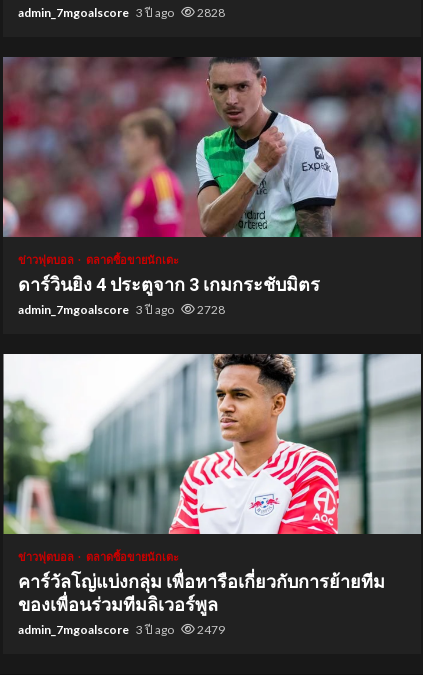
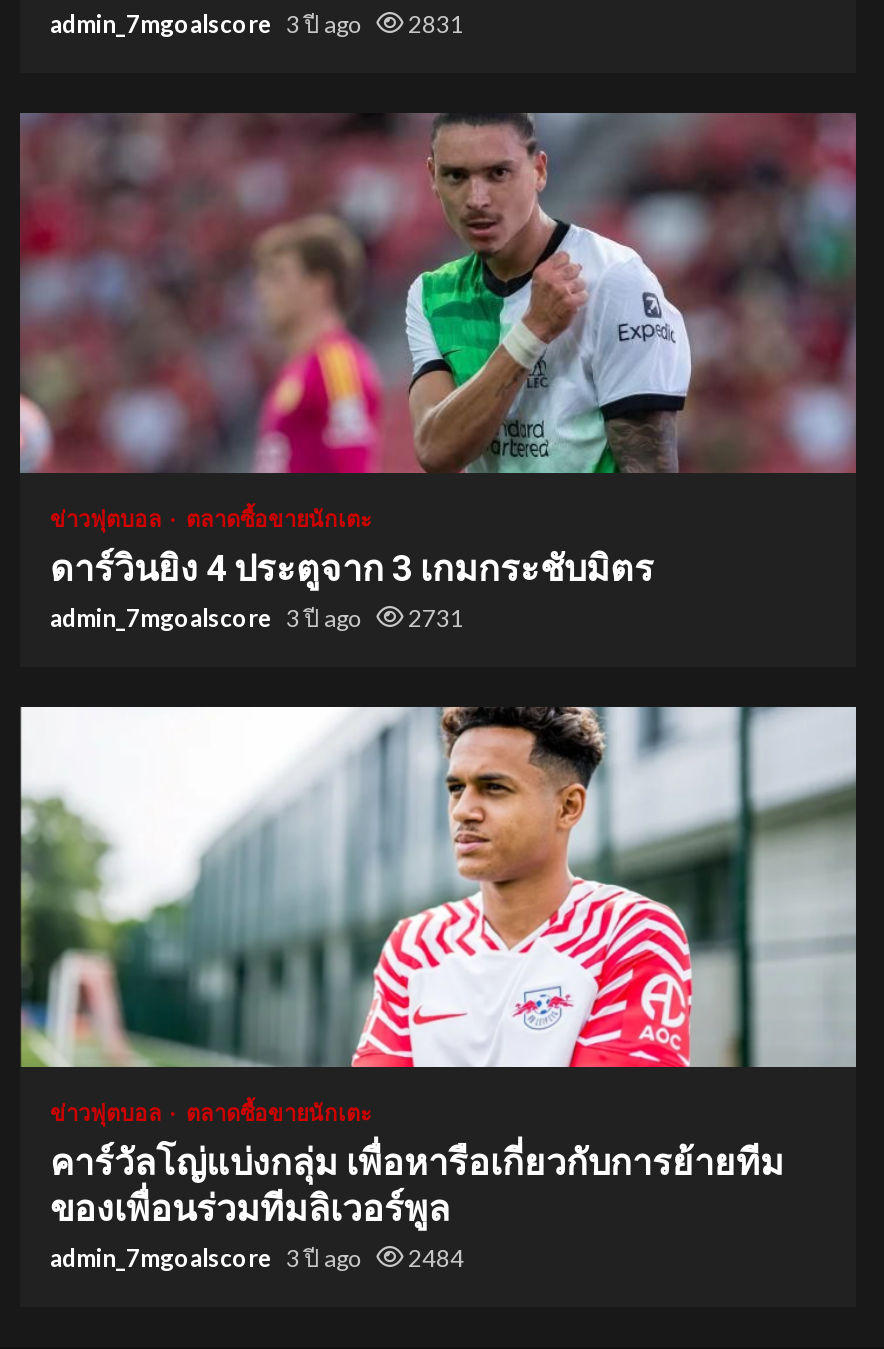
[18,5,225,20] admin_7mgoalscore 3 ปี ago 2828 -> [50,9,464,39] admin_7mgoalscore 3 ปี ago 2831
[18,302,225,317] admin_7mgoalscore 3 ปี ago 2728 -> [50,603,464,633] admin_7mgoalscore 3 ปี ago 2731
[18,622,225,637] admin_7mgoalscore 3 ปี ago 2479 -> [50,1243,464,1273] admin_7mgoalscore 3 ปี ago 2484

